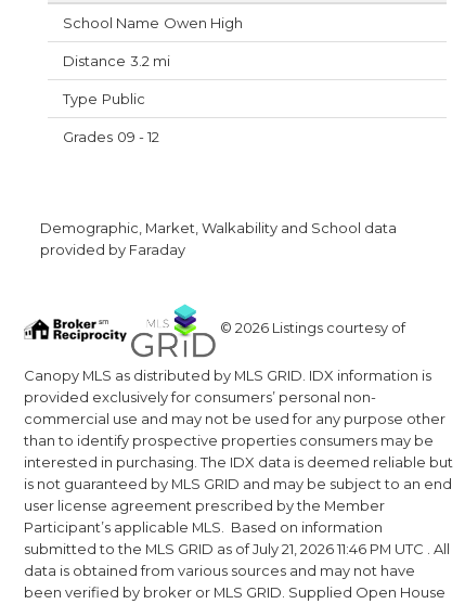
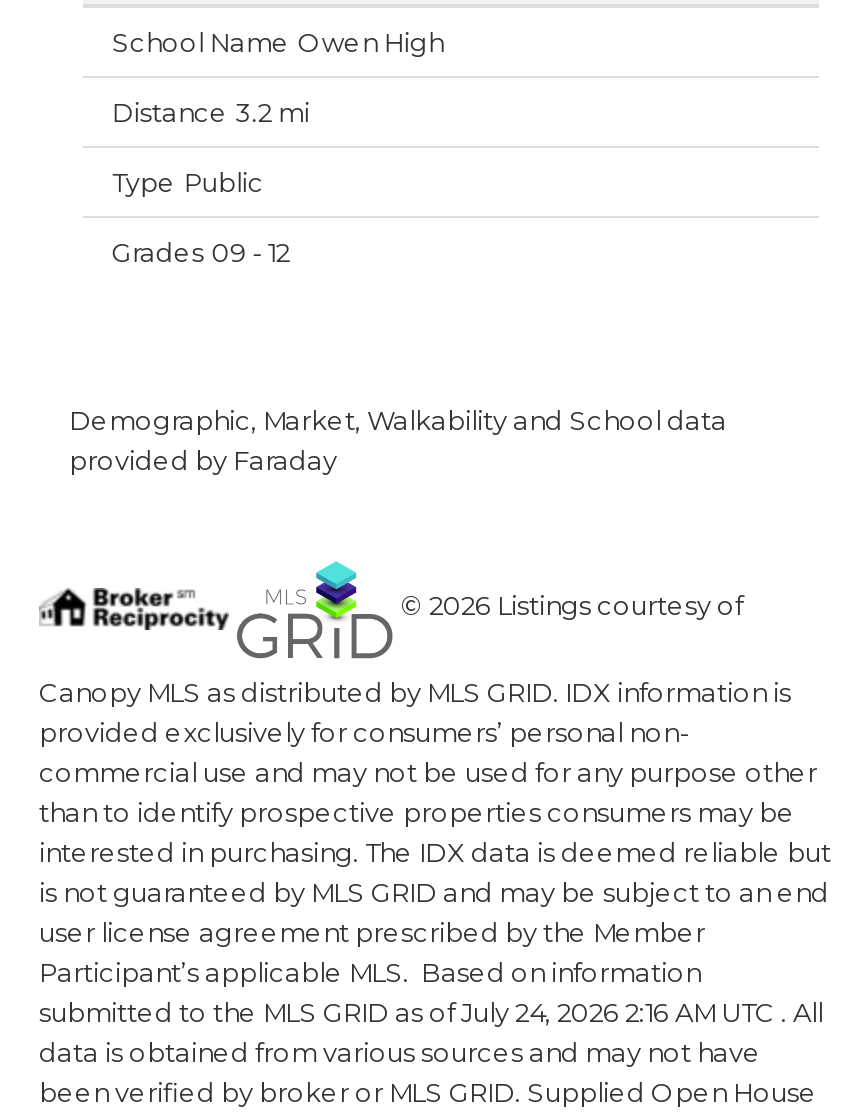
[24,540,450,558] submitted to the MLS GRID as of July 21, 2026 11:46 PM UTC . All -> [39,997,823,1029] submitted to the MLS GRID as of July 24, 2026 2:16 AM UTC . All

